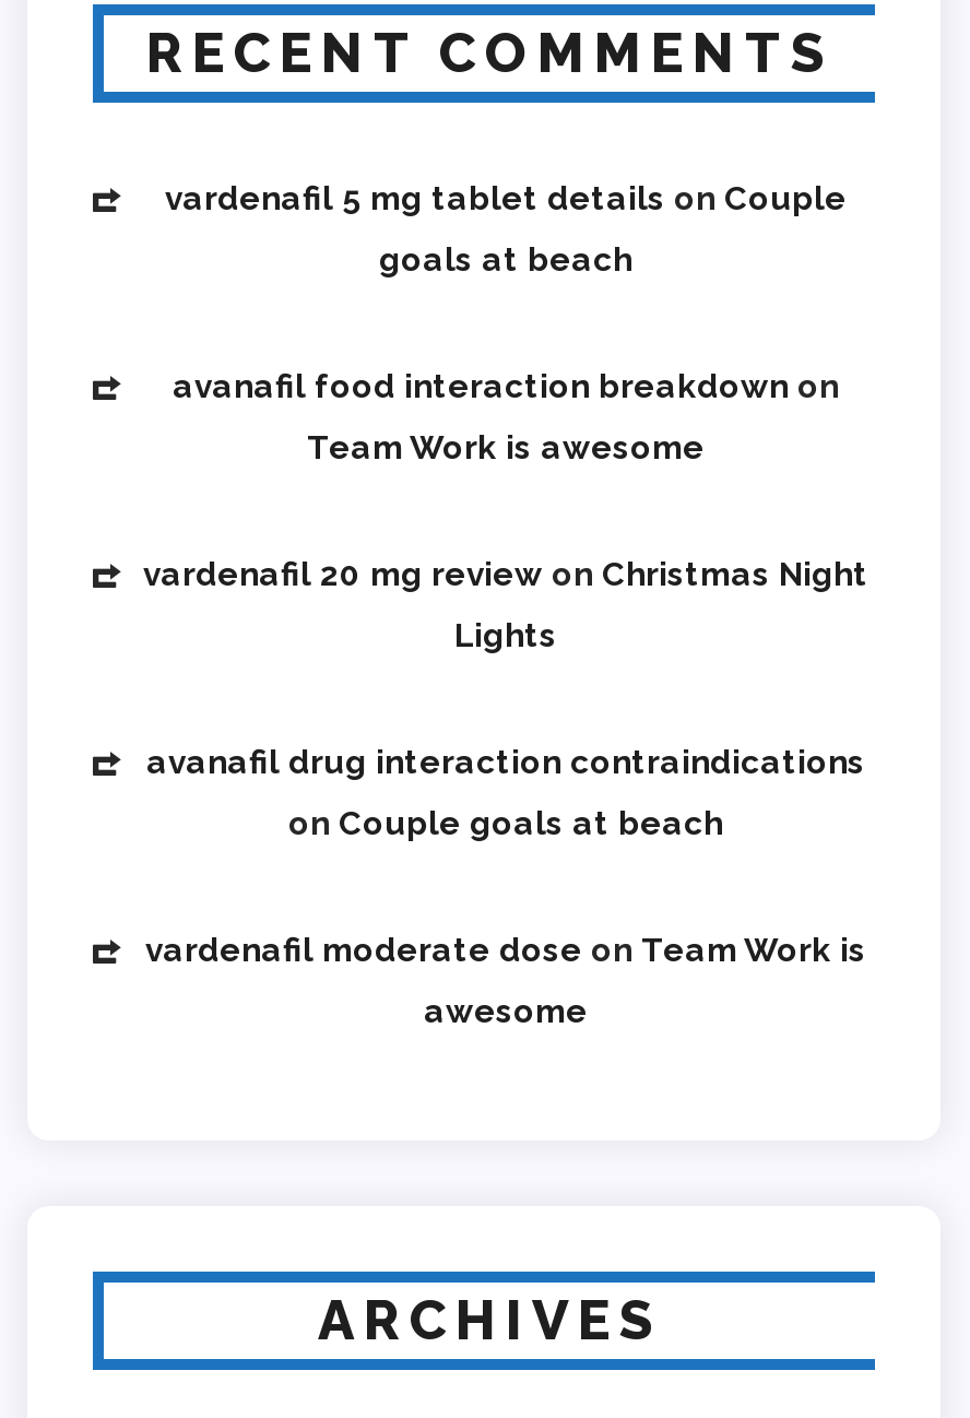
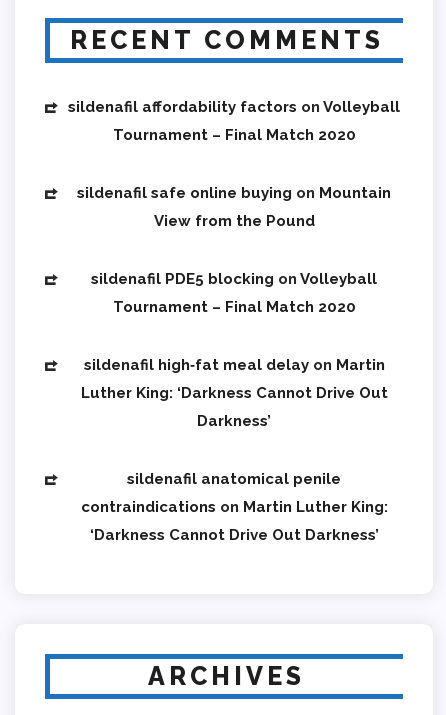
[143,179,868,1031] vardenafil 5 mg tablet details on Couple | goals at beach | avanafil food interaction breakdown on | Team Work is awesome | vardenafil 20 mg review on Christmas Night | Lights | avanafil drug interaction contraindications | on Couple goals at beach | vardenafil moderate dose on Team Work is | awesome -> [68,98,400,544] sildenafil affordability factors on Volleyball | Tournament – Final Match 2020 | sildenafil safe online buying on Mountain | View from the Pound | sildenafil PDE5 blocking on Volleyball | Tournament – Final Match 2020 | sildenafil high‑fat meal delay on Martin | Luther King: ‘Darkness Cannot Drive Out | Darkness’ | sildenafil anatomical penile | contraindications on Martin Luther King: | ‘Darkness Cannot Drive Out Darkness’

